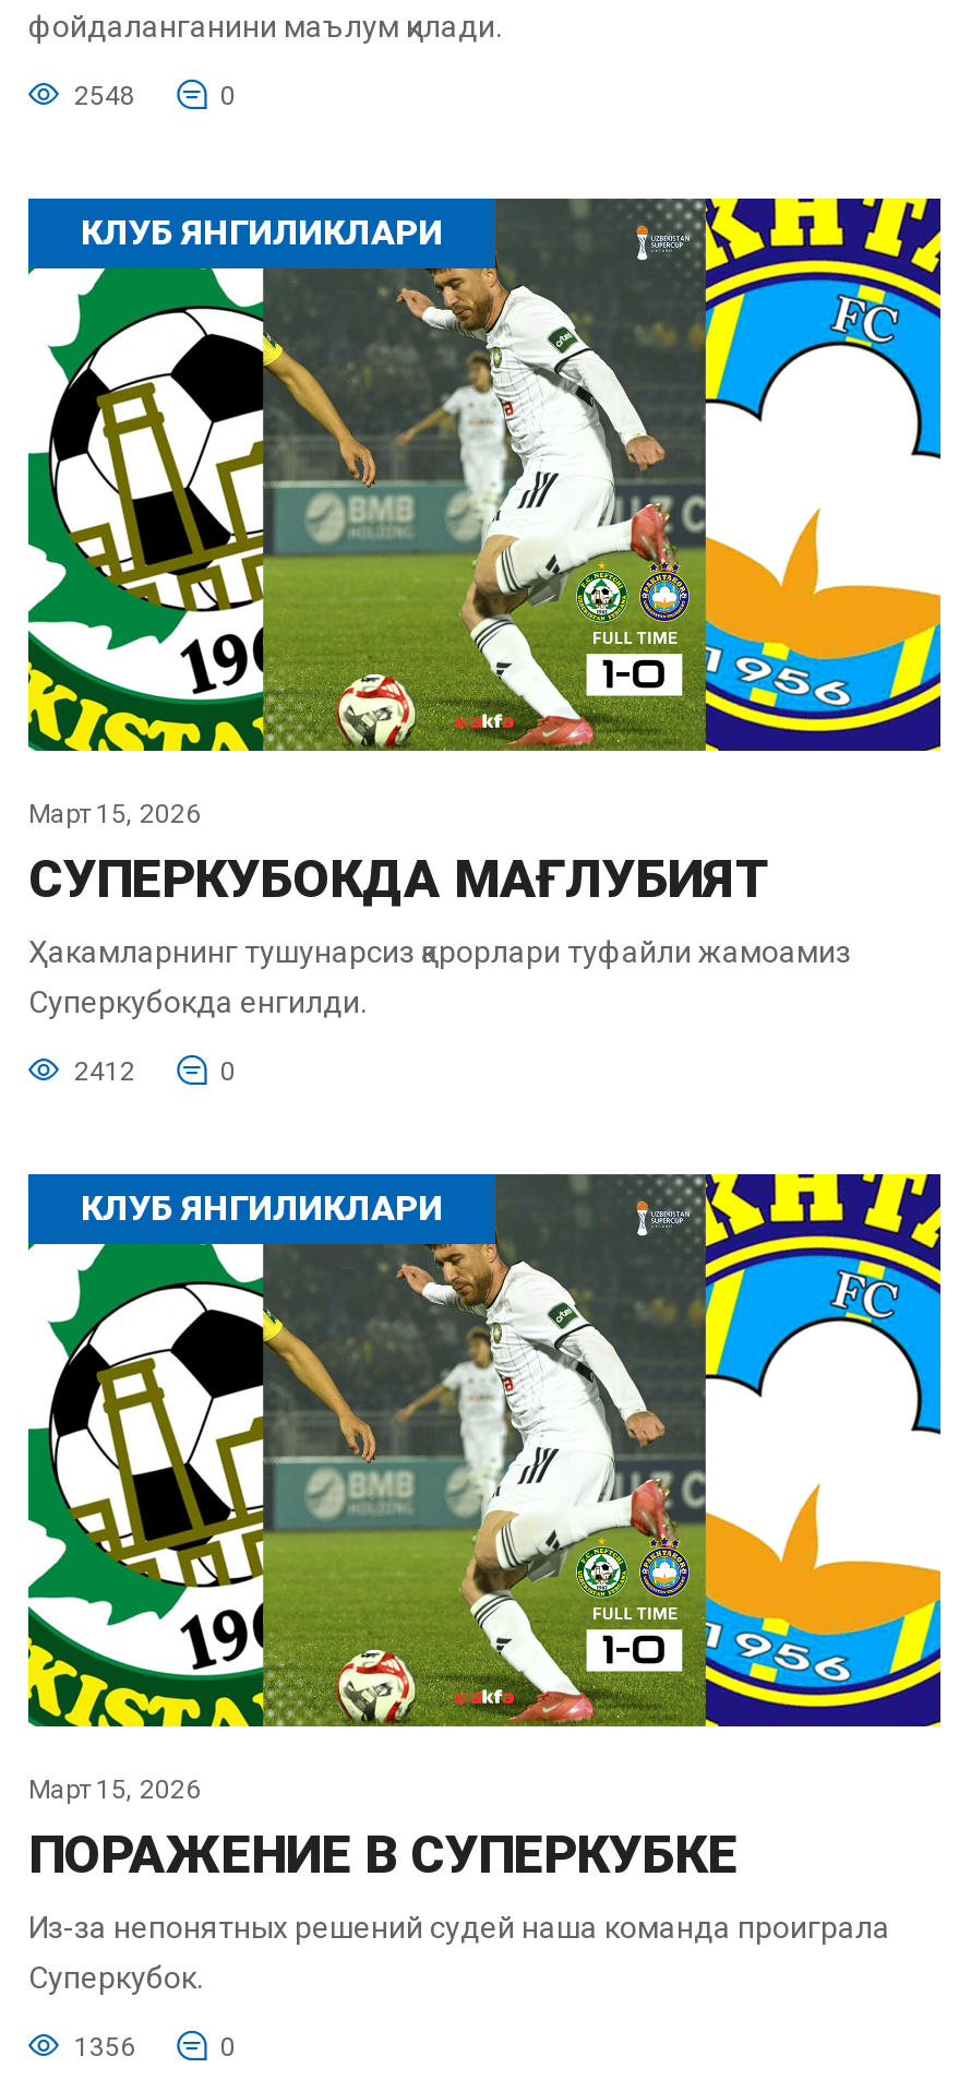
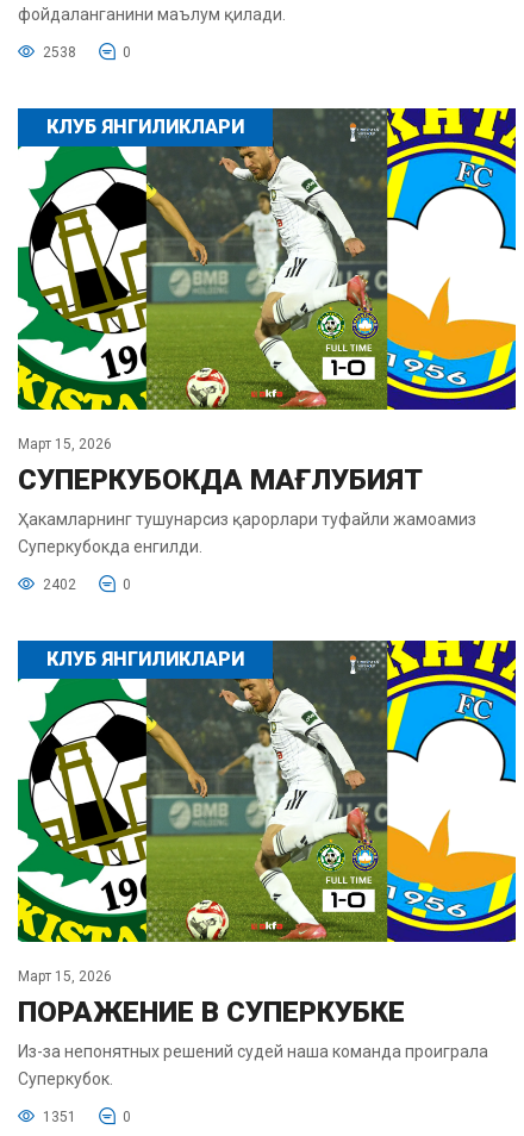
[74,80,135,110] 2548 -> [43,43,76,60] 2538
[74,1055,135,1086] 2412 -> [43,576,76,593] 2402
[74,2032,135,2062] 1356 -> [43,1108,76,1125] 1351

